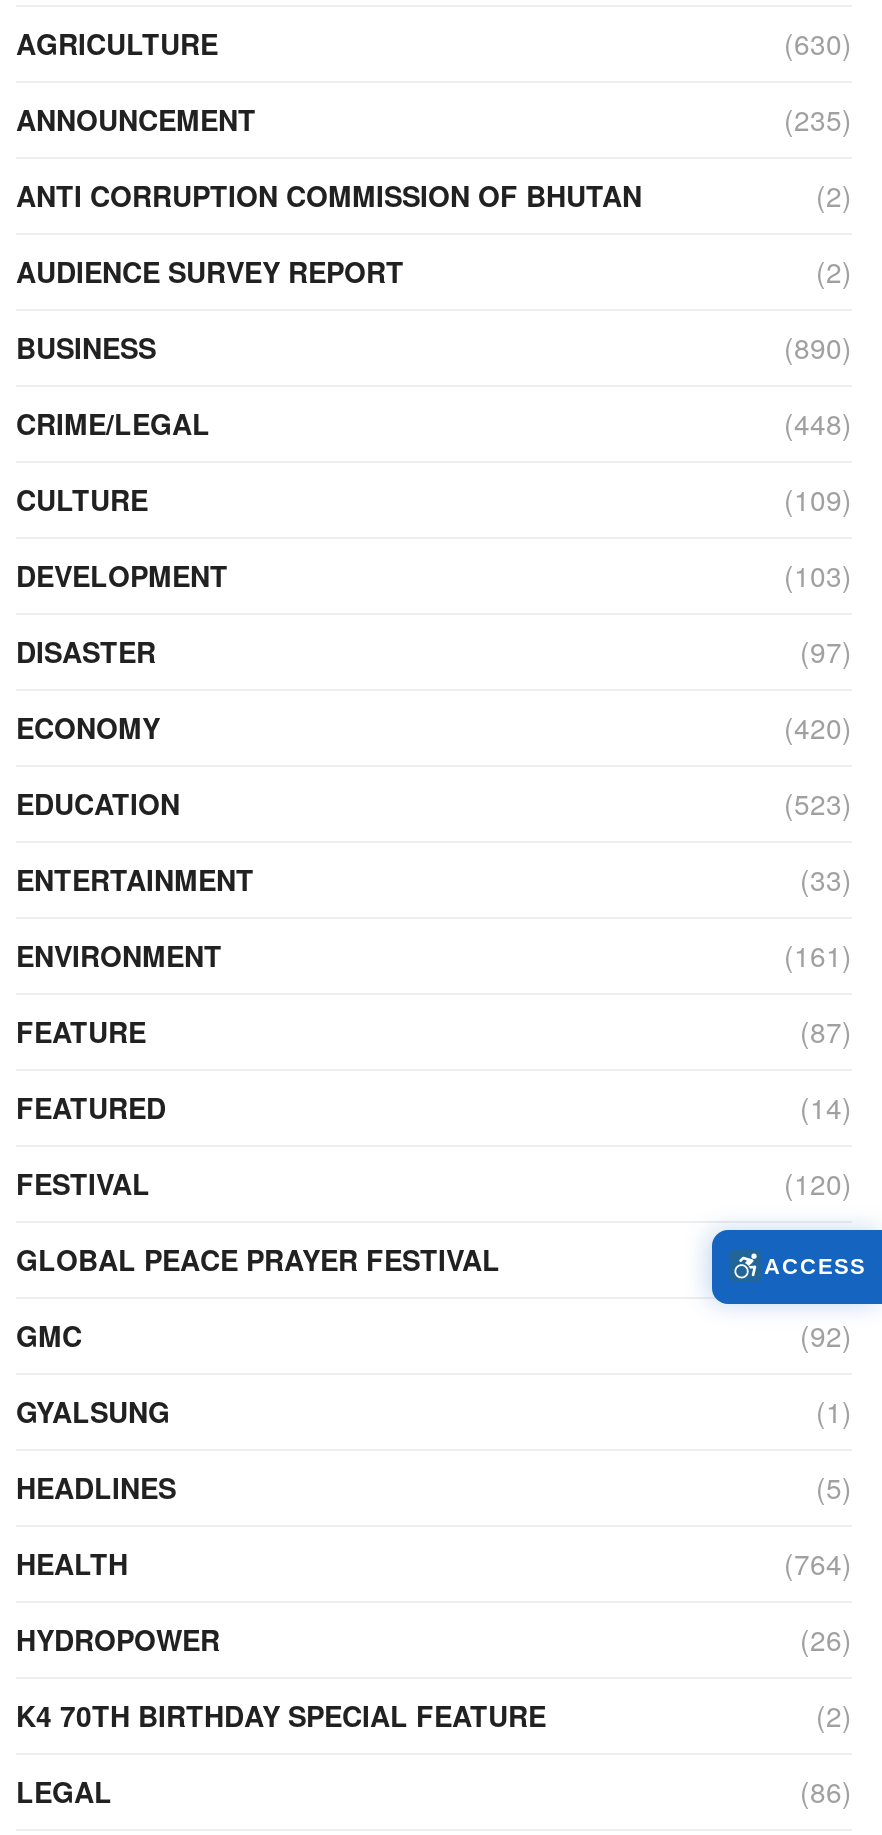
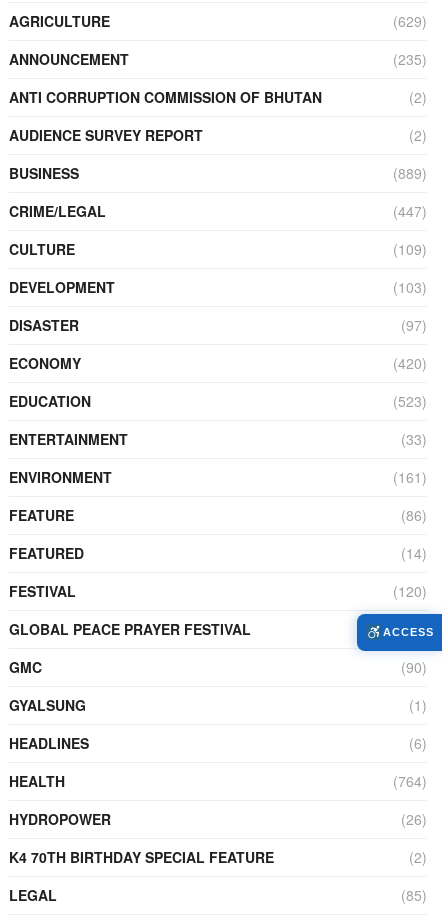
[784,24,852,64] (630) -> [393,11,427,31] (629)
[784,328,852,368] (890) -> [393,163,427,183] (889)
[784,404,852,444] (448) -> [393,201,427,221] (447)
[800,1012,852,1052] (87) -> [401,505,427,525] (86)
[800,1316,852,1356] (92) -> [401,657,427,677] (90)
[816,1468,852,1508] (5) -> [409,733,427,753] (6)
[800,1772,852,1812] (86) -> [401,885,427,905] (85)

